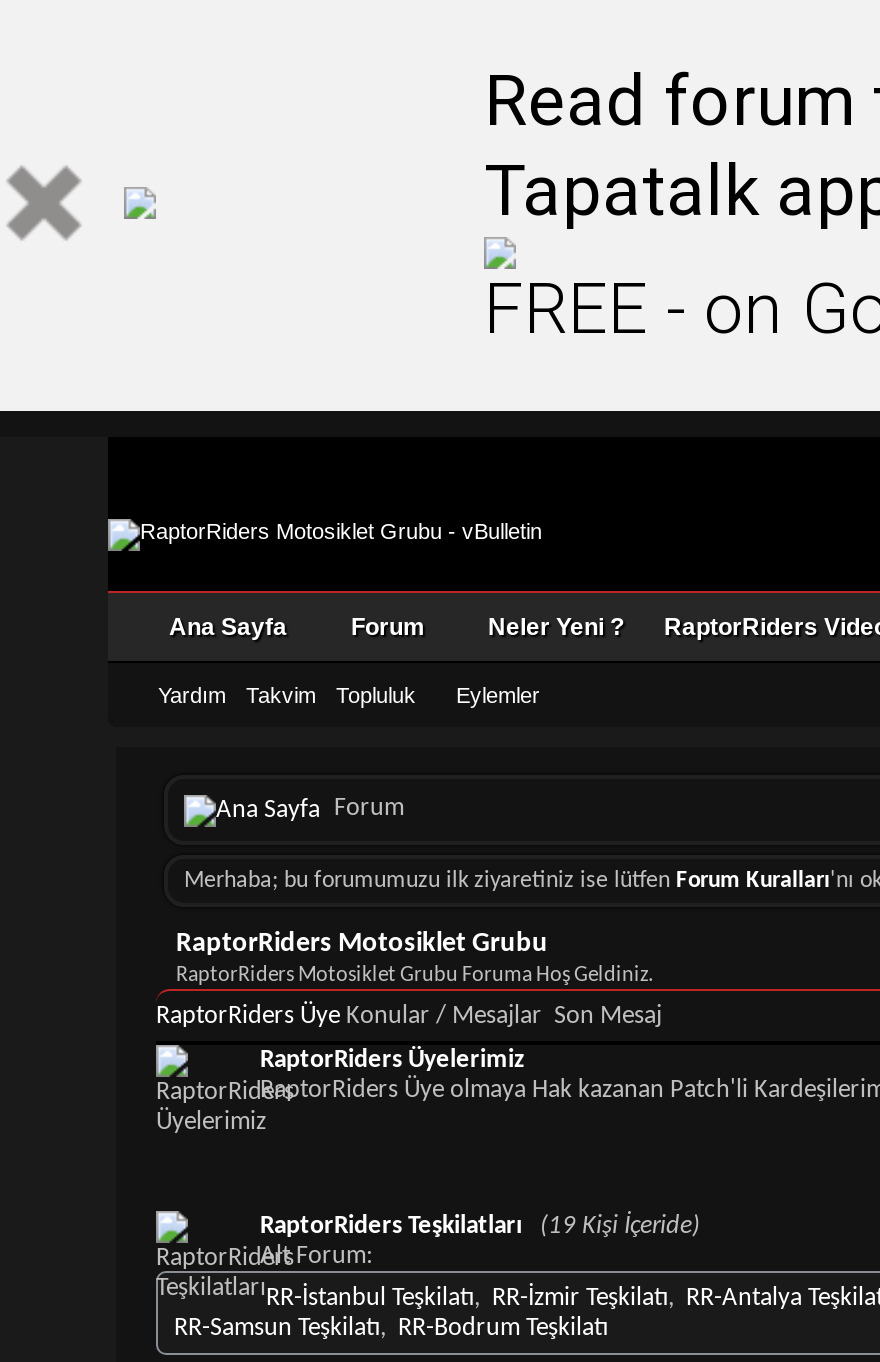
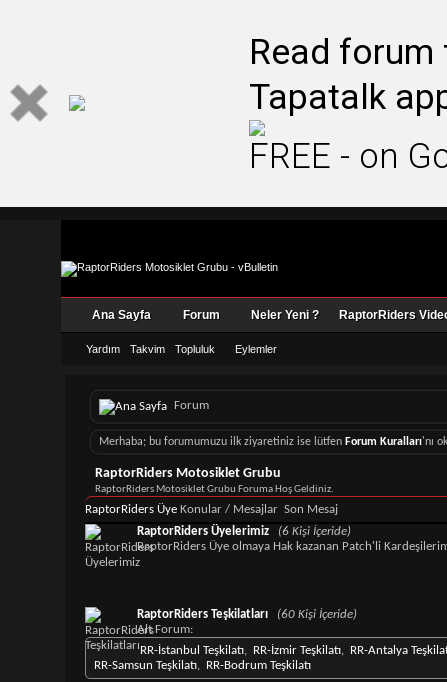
none -> [278,525,351,538] (6 Kişi İçeride)
[260,1213,700,1239] RaptorRiders Teşkilatları (19 Kişi İçeride) -> [137,608,357,621] RaptorRiders Teşkilatları (60 Kişi İçeride)

